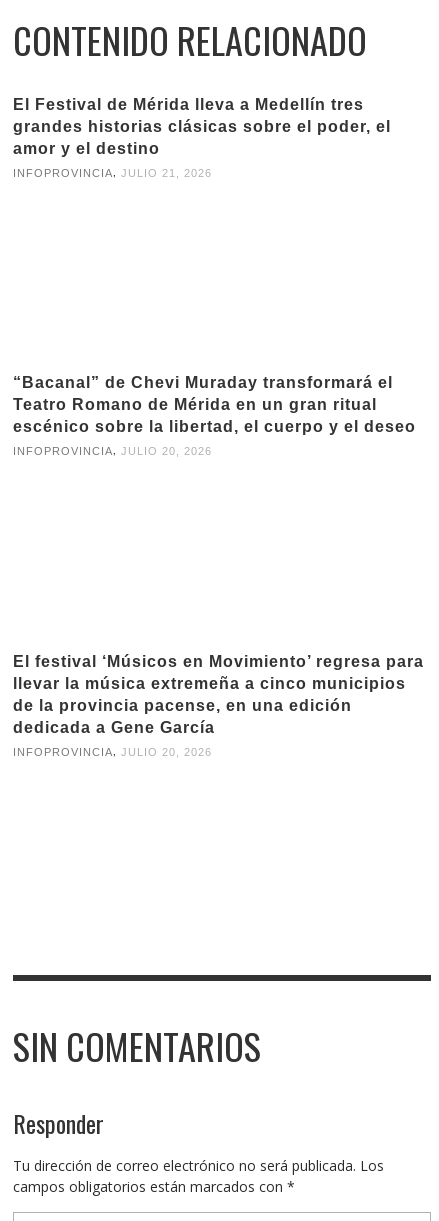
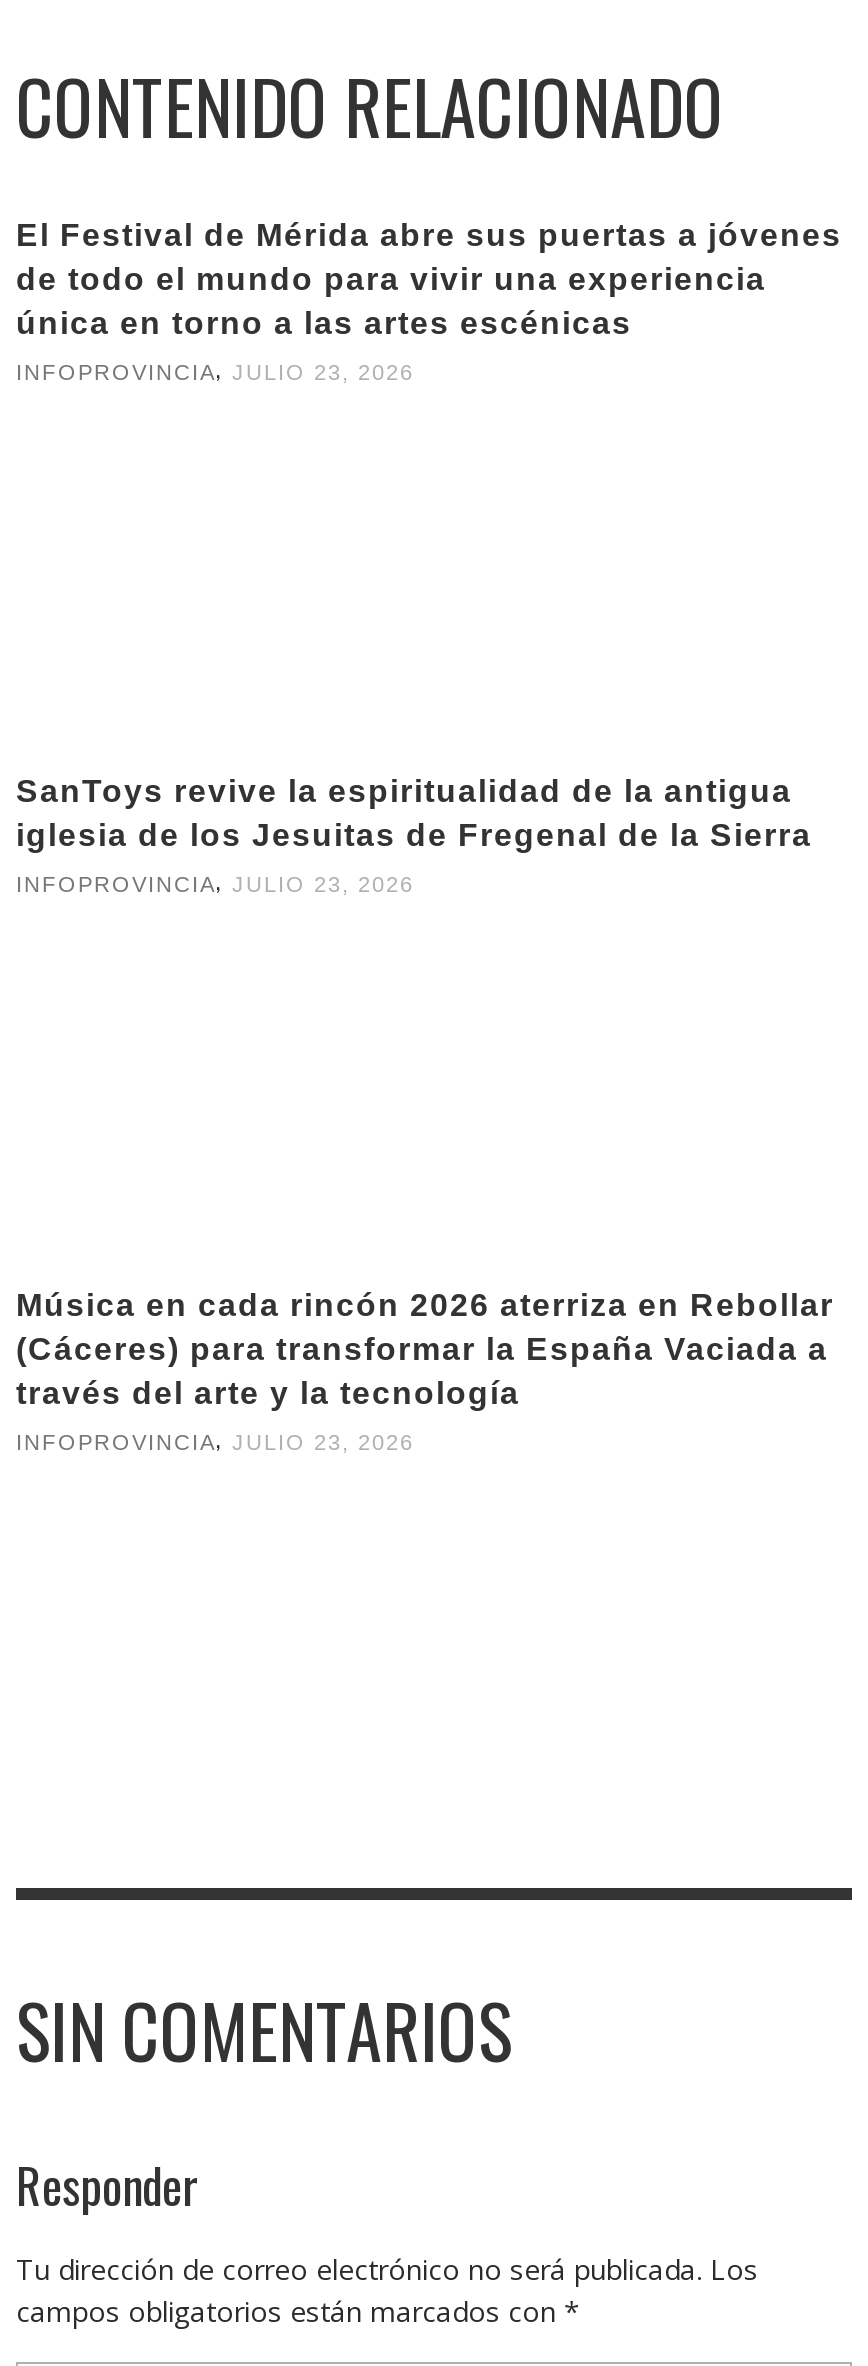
[13,96,391,179] El Festival de Mérida lleva a Medellín tres | grandes historias clásicas sobre el poder, el | amor y el destino | INFOPROVINCIA, JULIO 21, 2026 -> [16,217,842,383] El Festival de Mérida abre sus puertas a jóvenes | de todo el mundo para vivir una experiencia | única en torno a las artes escénicas | INFOPROVINCIA, JULIO 23, 2026
[13,374,416,457] “Bacanal” de Chevi Muraday transformará el | Teatro Romano de Mérida en un gran ritual | escénico sobre la libertad, el cuerpo y el deseo | INFOPROVINCIA, JULIO 20, 2026 -> [16,775,812,897] SanToys revive la espiritualidad de la antigua | iglesia de los Jesuitas de Fregenal de la Sierra | INFOPROVINCIA, JULIO 23, 2026
[13,653,424,758] El festival ‘Músicos en Movimiento’ regresa para | llevar la música extremeña a cinco municipios | de la provincia pacense, en una edición | dedicada a Gene García | INFOPROVINCIA, JULIO 20, 2026 -> [16,1288,834,1454] Música en cada rincón 2026 aterriza en Rebollar | (Cáceres) para transformar la España Vaciada a | través del arte y la tecnología | INFOPROVINCIA, JULIO 23, 2026

